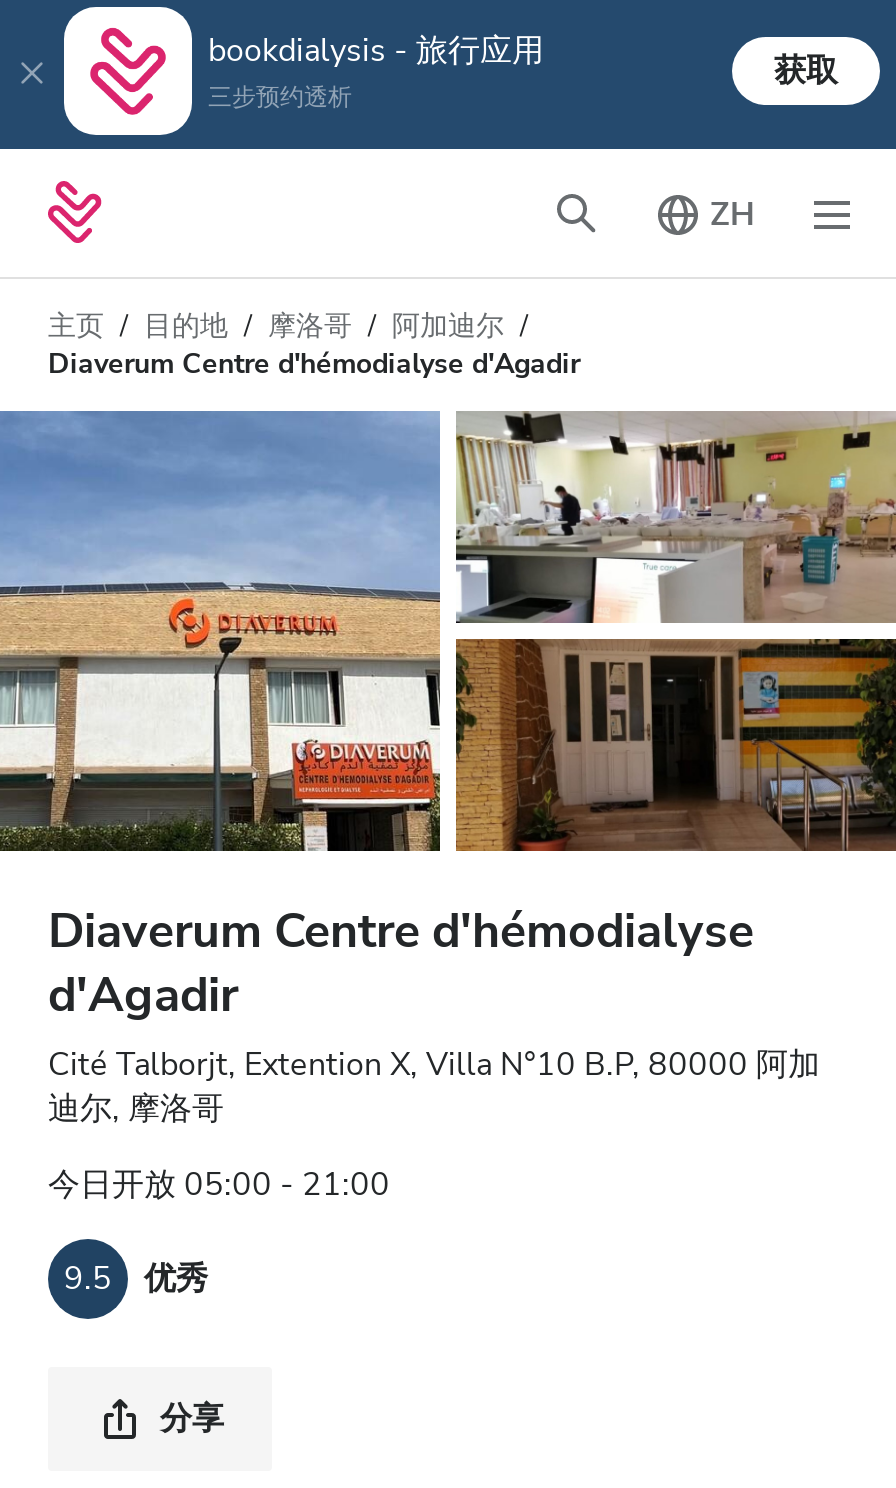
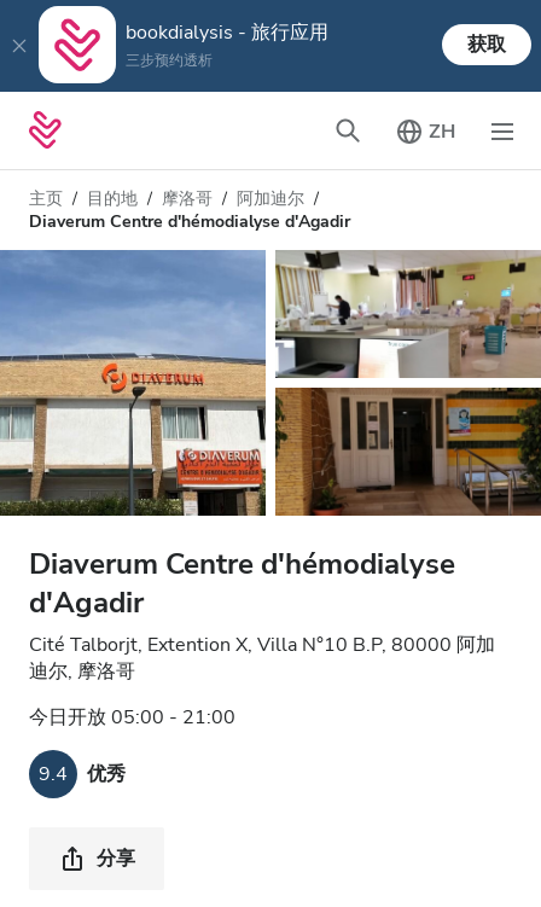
[64,1257,208,1301] 9.5 优秀 -> [39,761,126,787] 9.4 优秀

